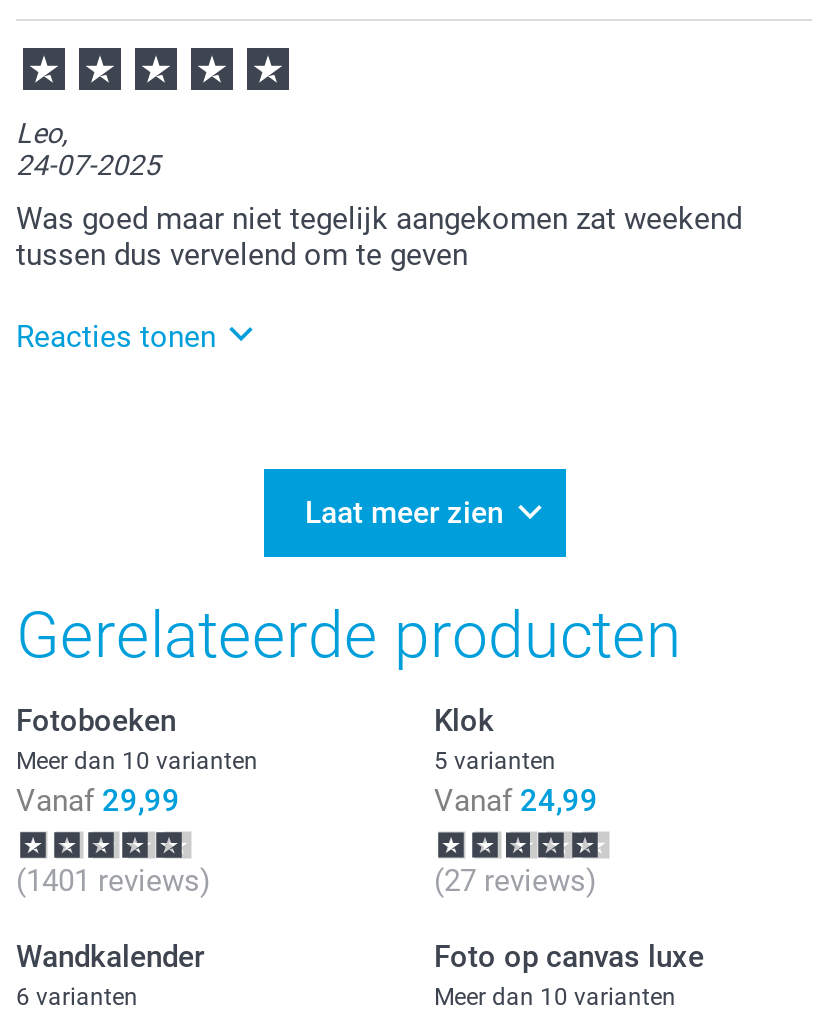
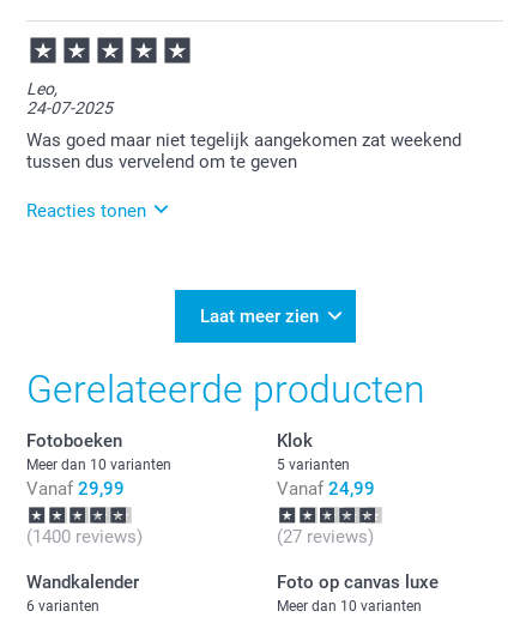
[16,862,210,898] (1401 reviews) -> [26,525,143,547] (1400 reviews)

